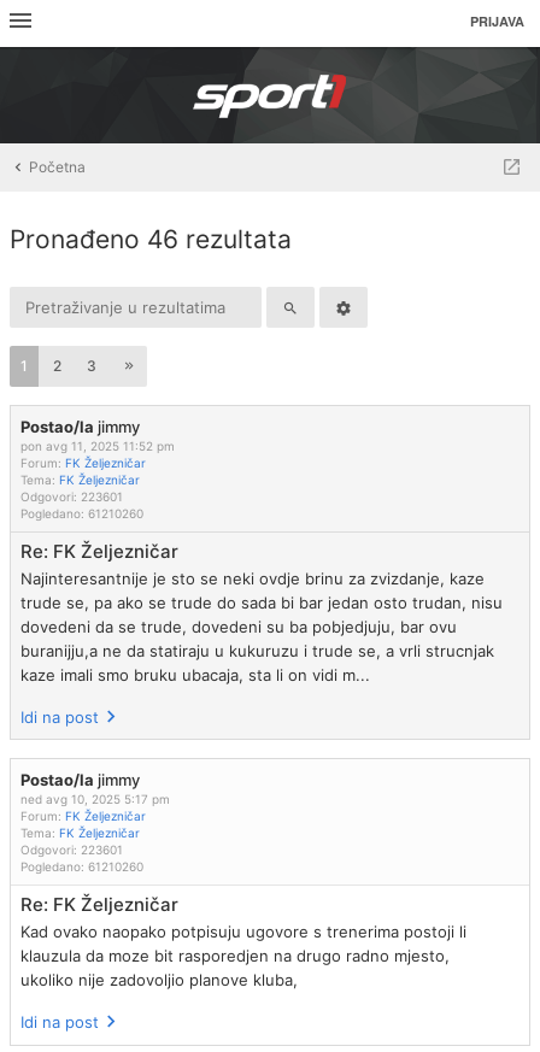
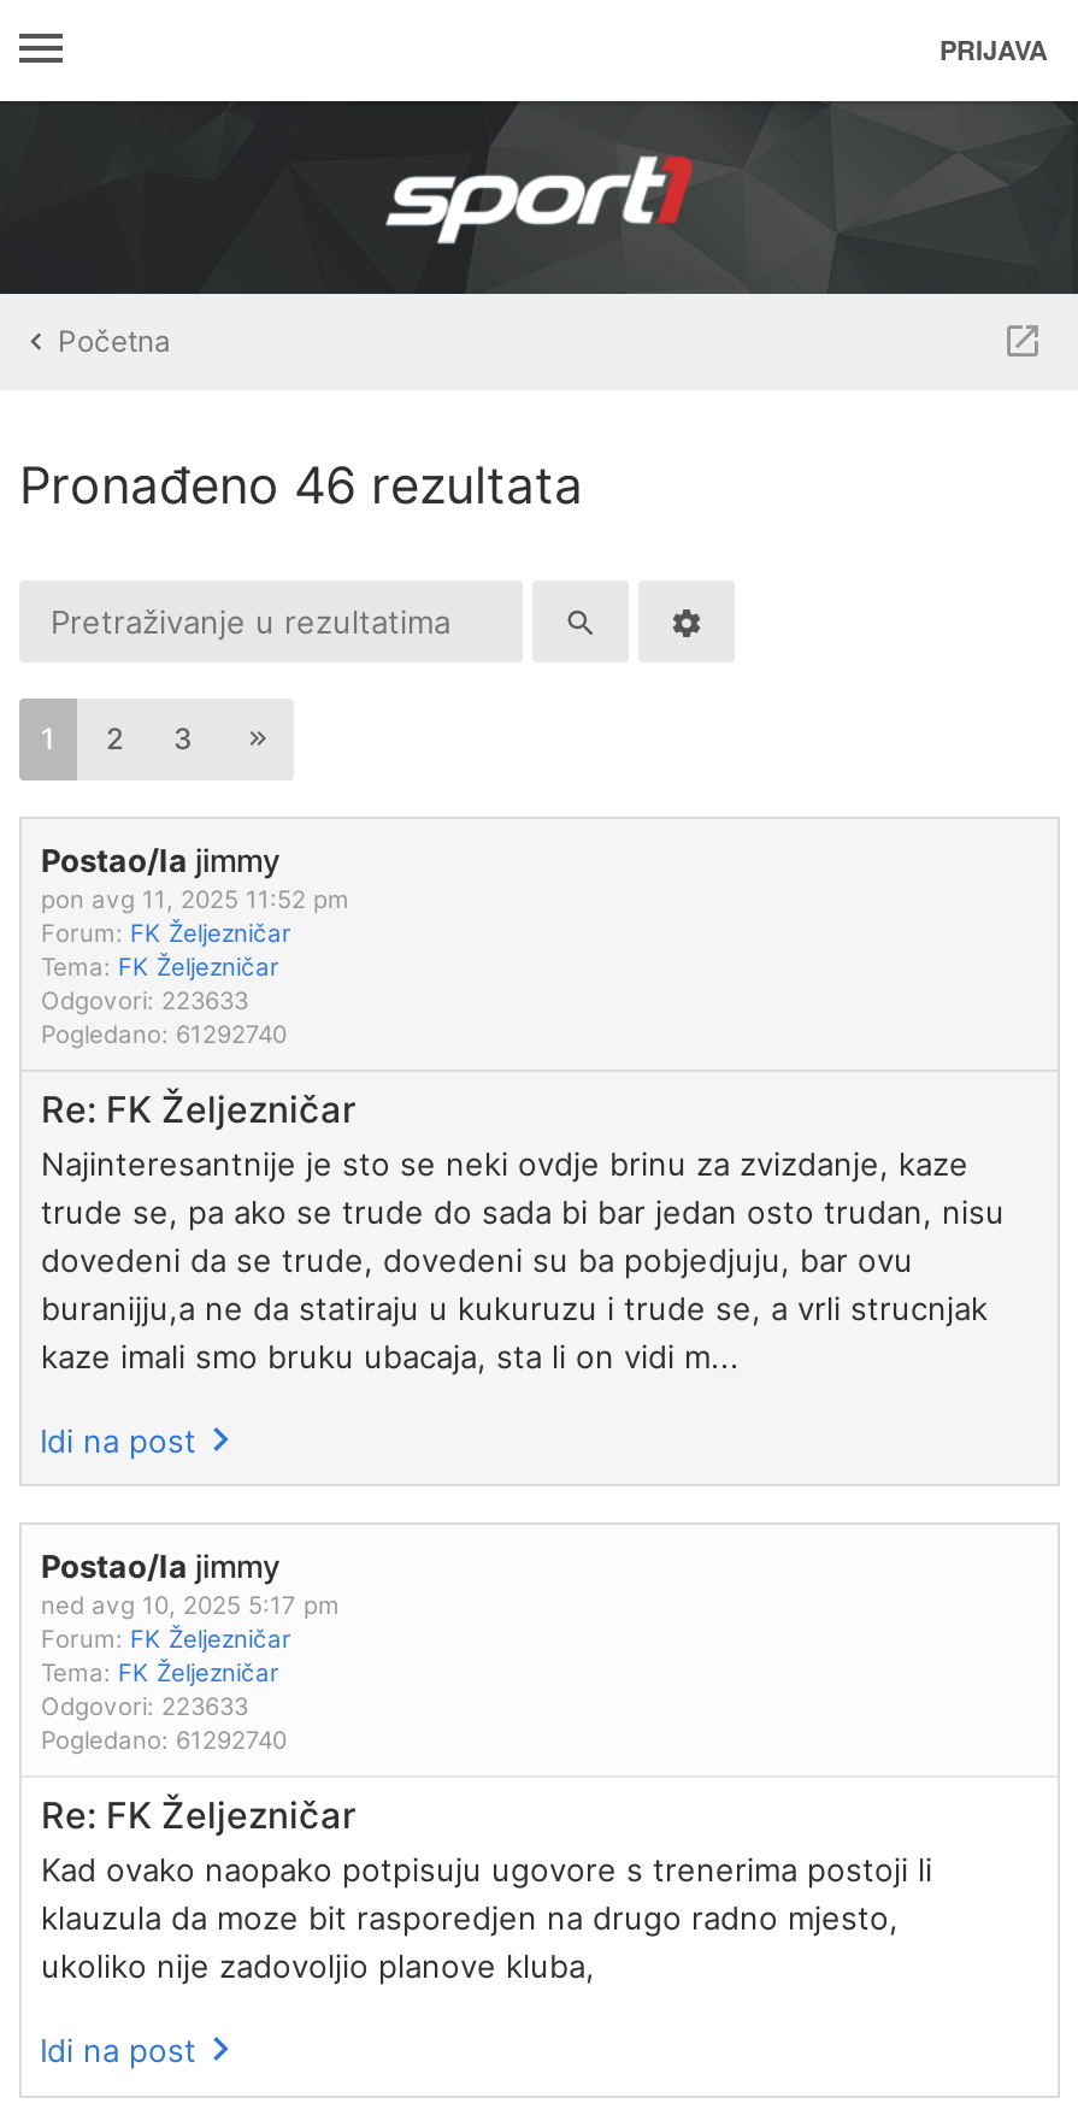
[20,489,123,504] Odgovori: 223601 -> [41,985,248,1014] Odgovori: 223633
[20,506,143,521] Pogledano: 61210260 -> [41,1019,287,1048] Pogledano: 61292740
[20,843,123,857] Odgovori: 223601 -> [41,1692,248,1721] Odgovori: 223633
[20,860,143,874] Pogledano: 61210260 -> [41,1726,287,1755] Pogledano: 61292740

